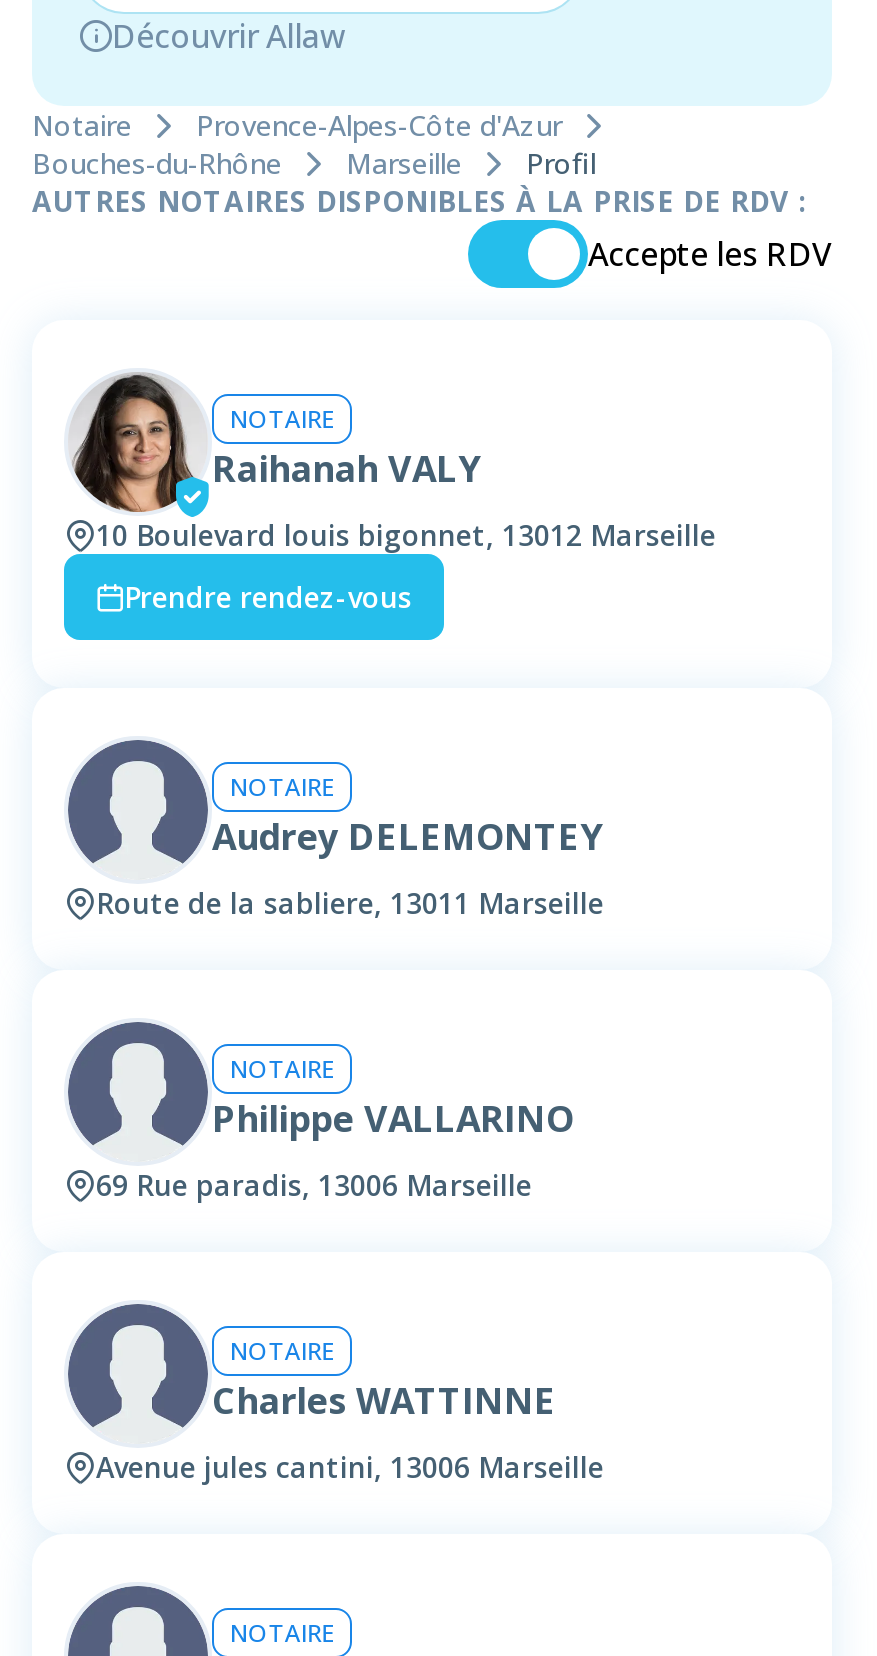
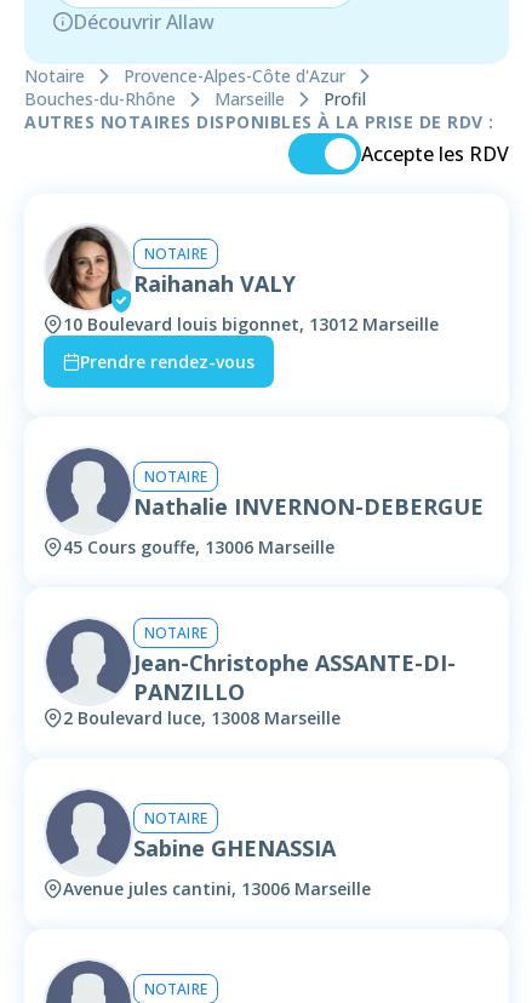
[212,812,602,860] Audrey DELEMONTEY -> [133,492,484,521] Nathalie INVERNON-DEBERGUE
[96,885,604,923] Route de la sabliere, 13011 Marseille -> [63,536,334,559] 45 Cours gouffe, 13006 Marseille
[96,1094,574,1205] Philippe VALLARINO | 69 Rue paradis, 13006 Marseille -> [63,648,456,730] Jean-Christophe ASSANTE-DI- | PANZILLO | 2 Boulevard luce, 13008 Marseille
[212,1376,556,1424] Charles WATTINNE -> [133,833,336,862] Sabine GHENASSIA

